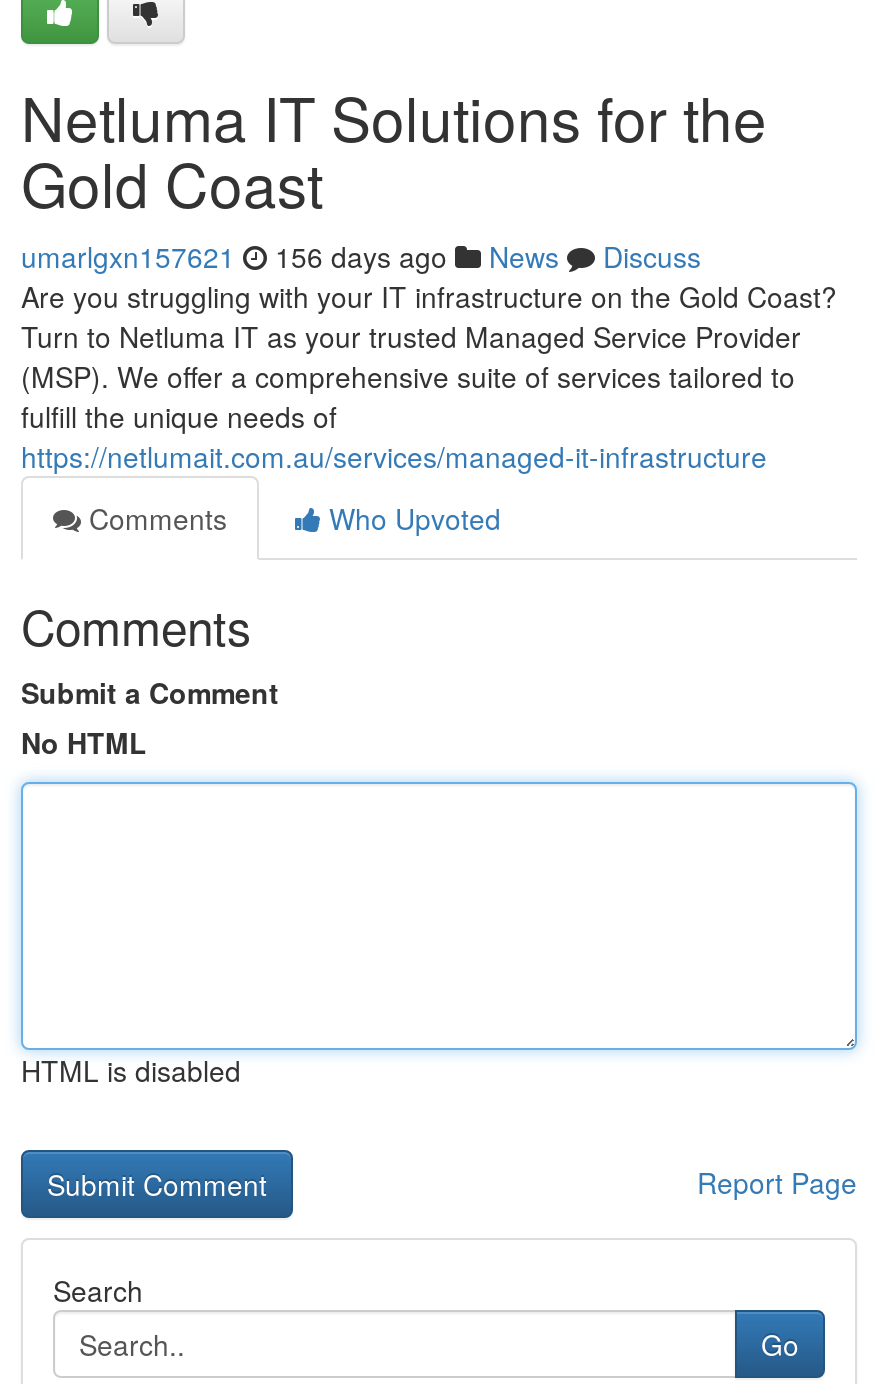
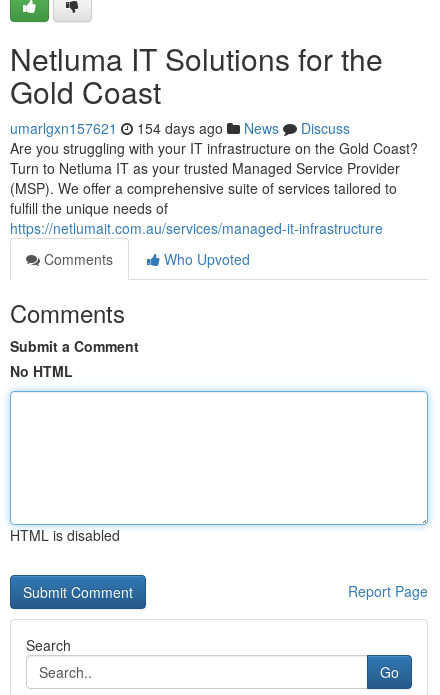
[21,236,701,276] umarlgxn157621 156 days ago News Discuss -> [10,118,350,138] umarlgxn157621 154 days ago News Discuss

